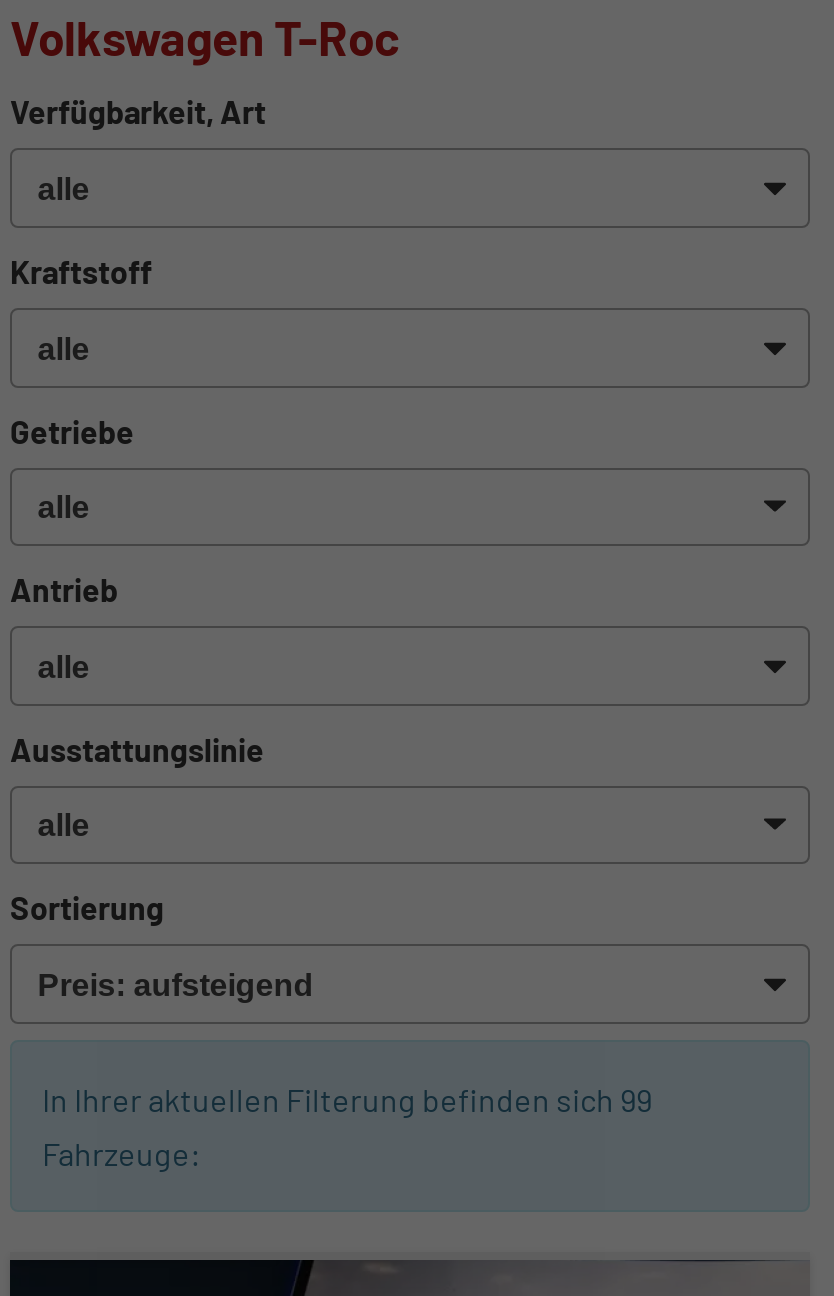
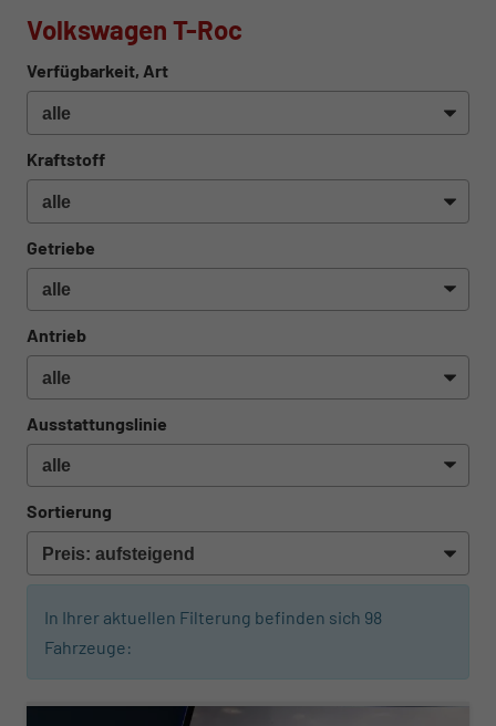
[42,1080,652,1118] In Ihrer aktuellen Filterung befinden sich 99 -> [44,606,382,628] In Ihrer aktuellen Filterung befinden sich 98

